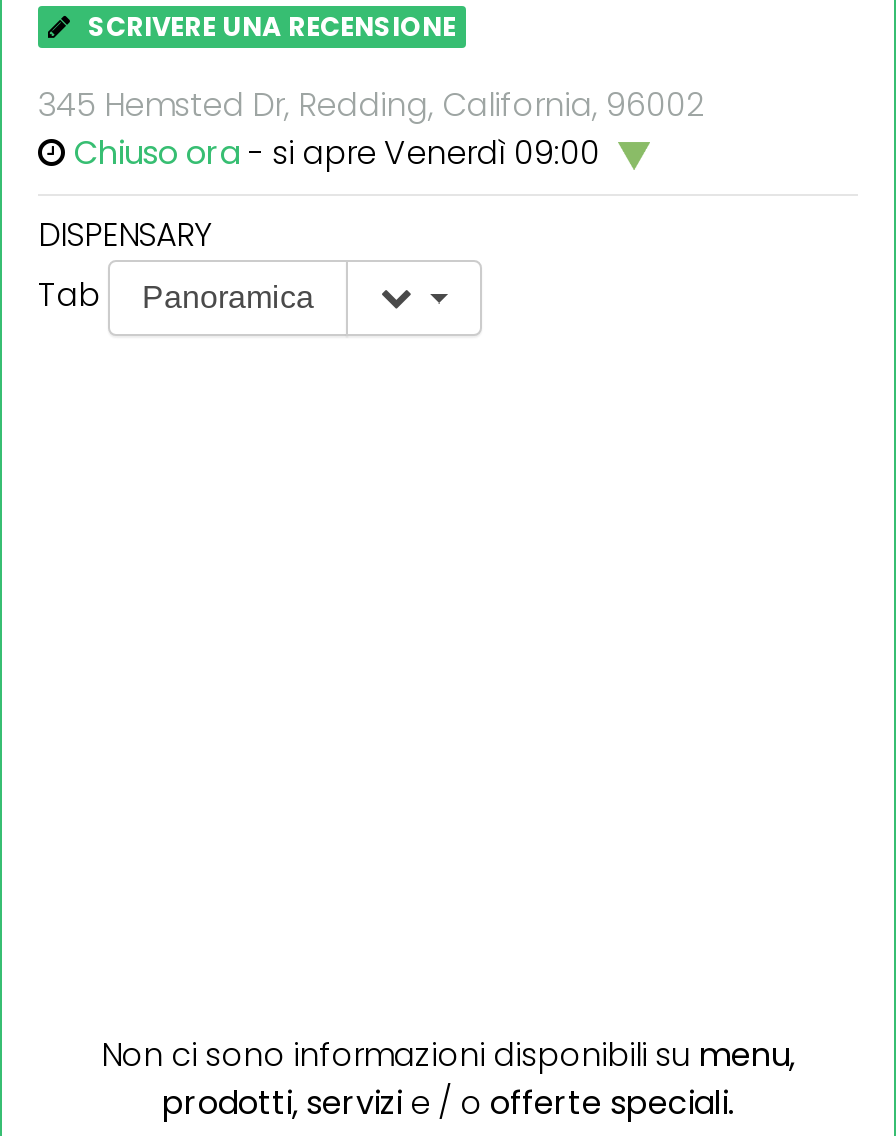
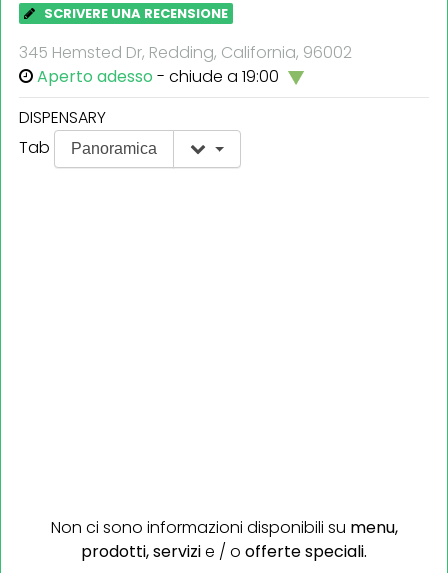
[74,130,608,176] Chiuso ora - si apre Venerdì 09:00 -> [37,65,283,88] Aperto adesso - chiude a 19:00

